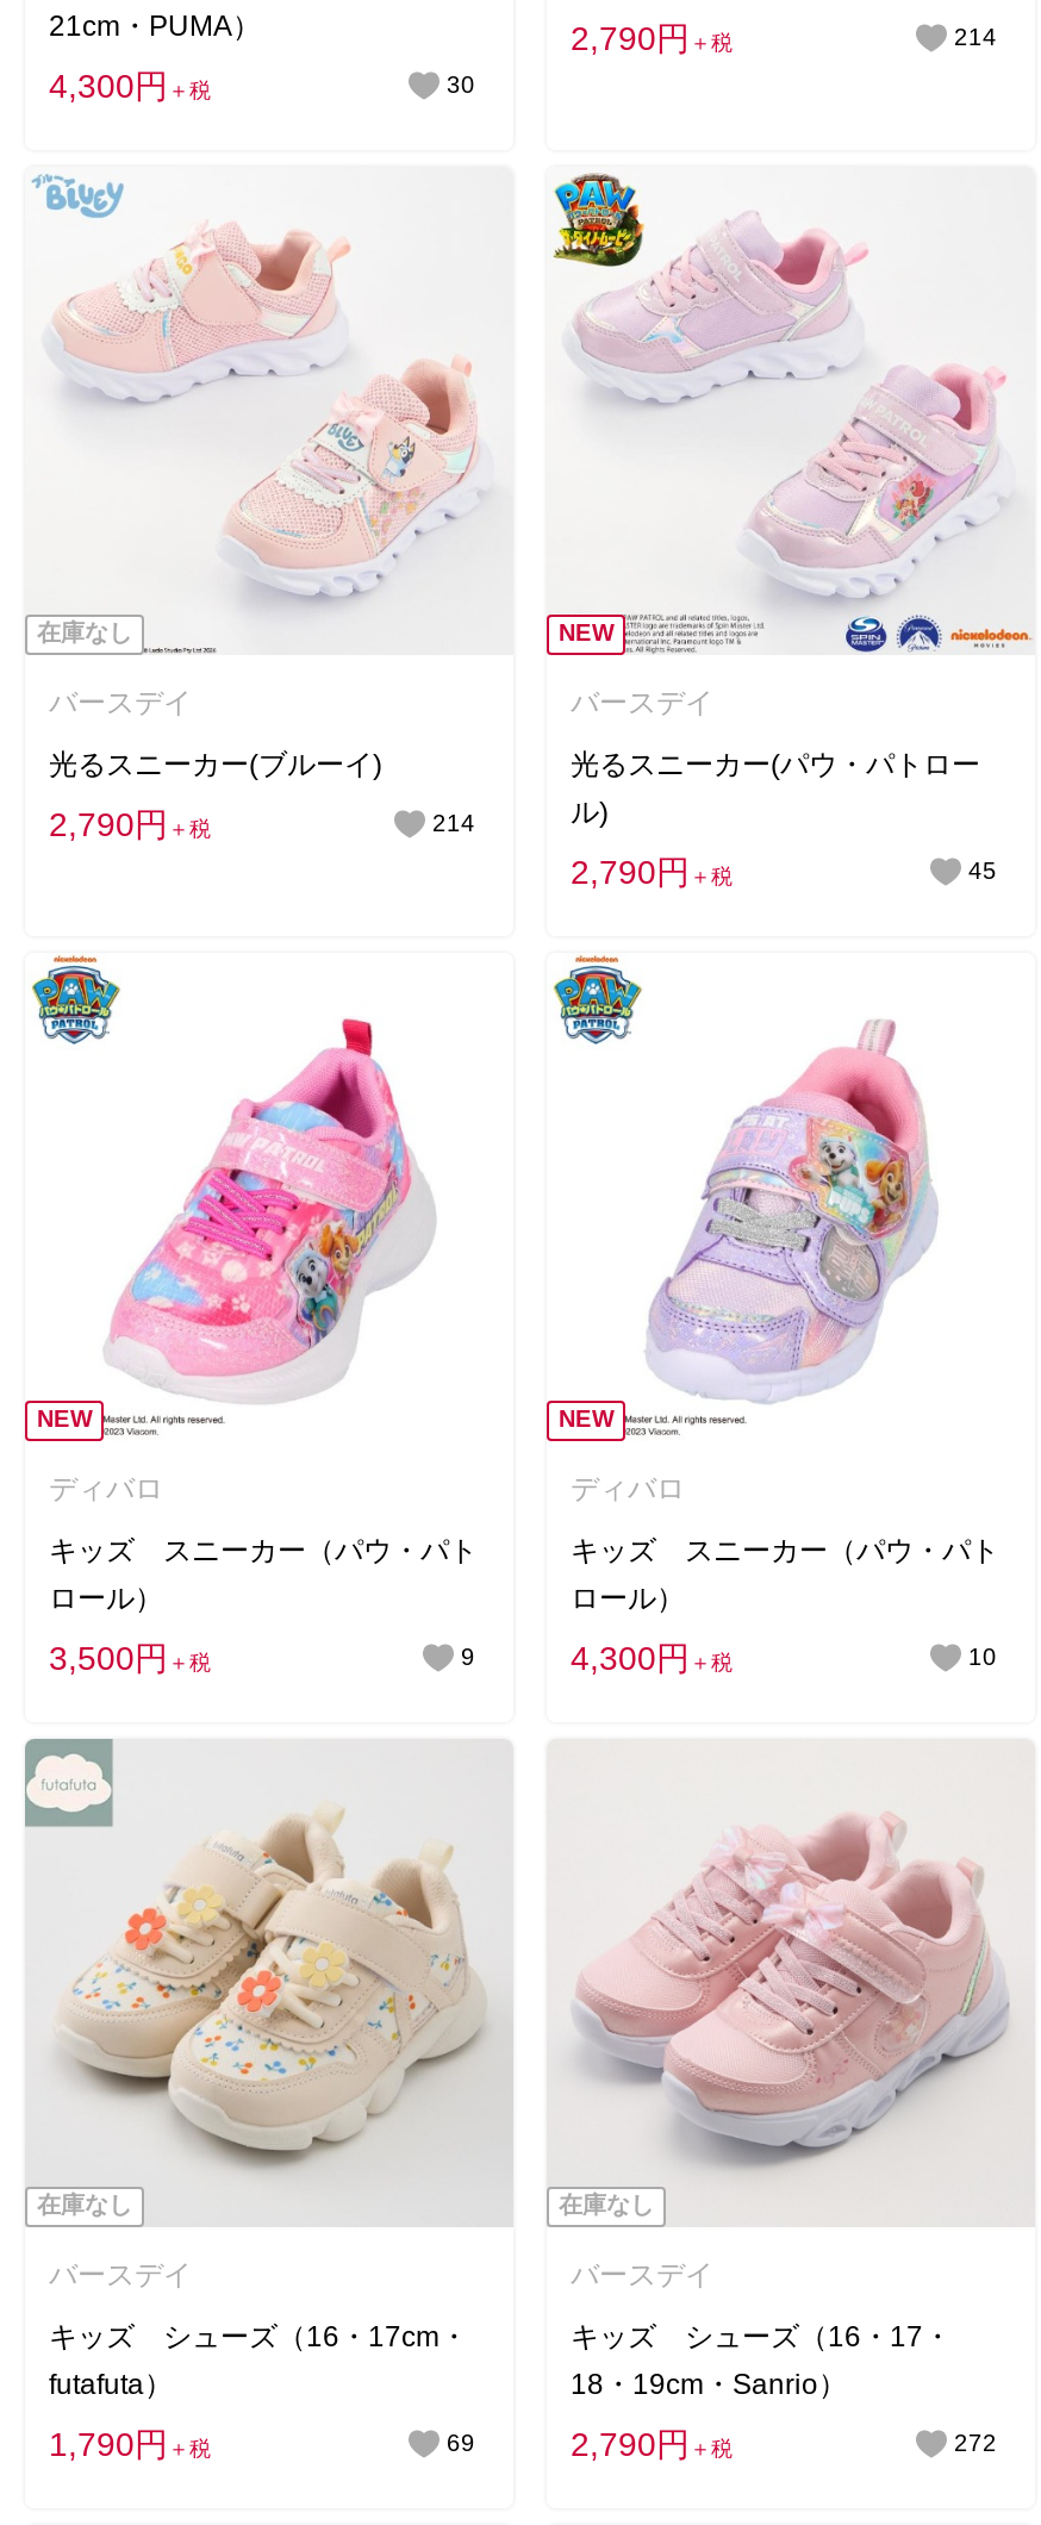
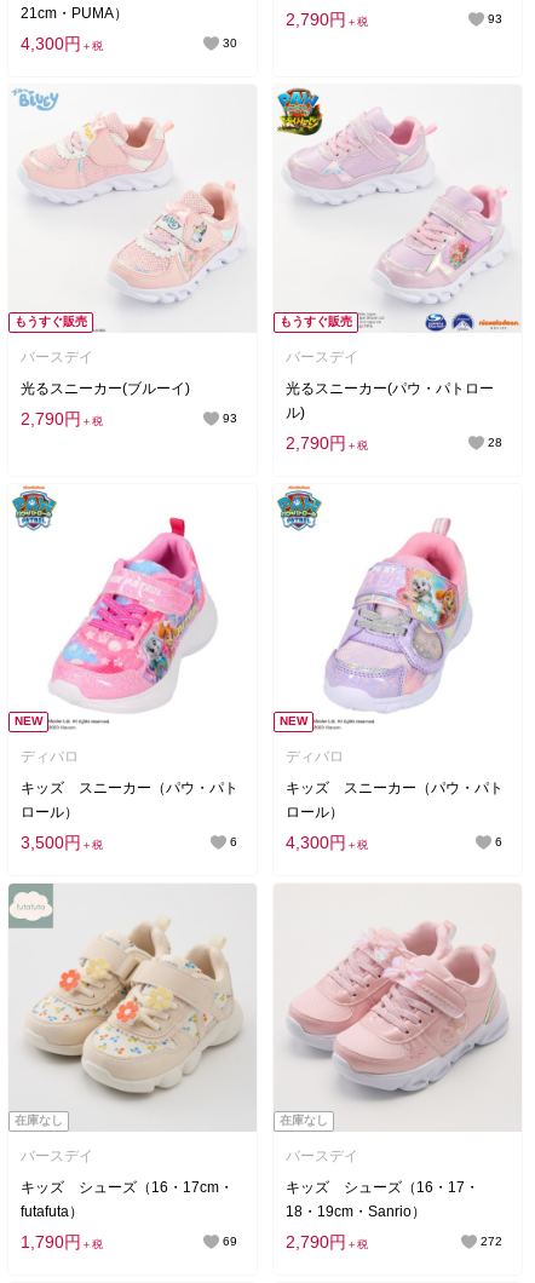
[954,24,997,50] 214 -> [488,12,502,25] 93
[37,619,132,646] 在庫なし -> [15,315,87,328] もうすぐ販売
[559,619,613,646] NEW -> [280,315,352,328] もうすぐ販売
[432,810,475,836] 214 -> [223,412,237,425] 93
[968,858,997,884] 45 -> [488,436,502,449] 28
[461,1644,475,1670] 9 -> [230,835,237,848] 6
[968,1644,997,1670] 10 -> [495,835,502,848] 6

